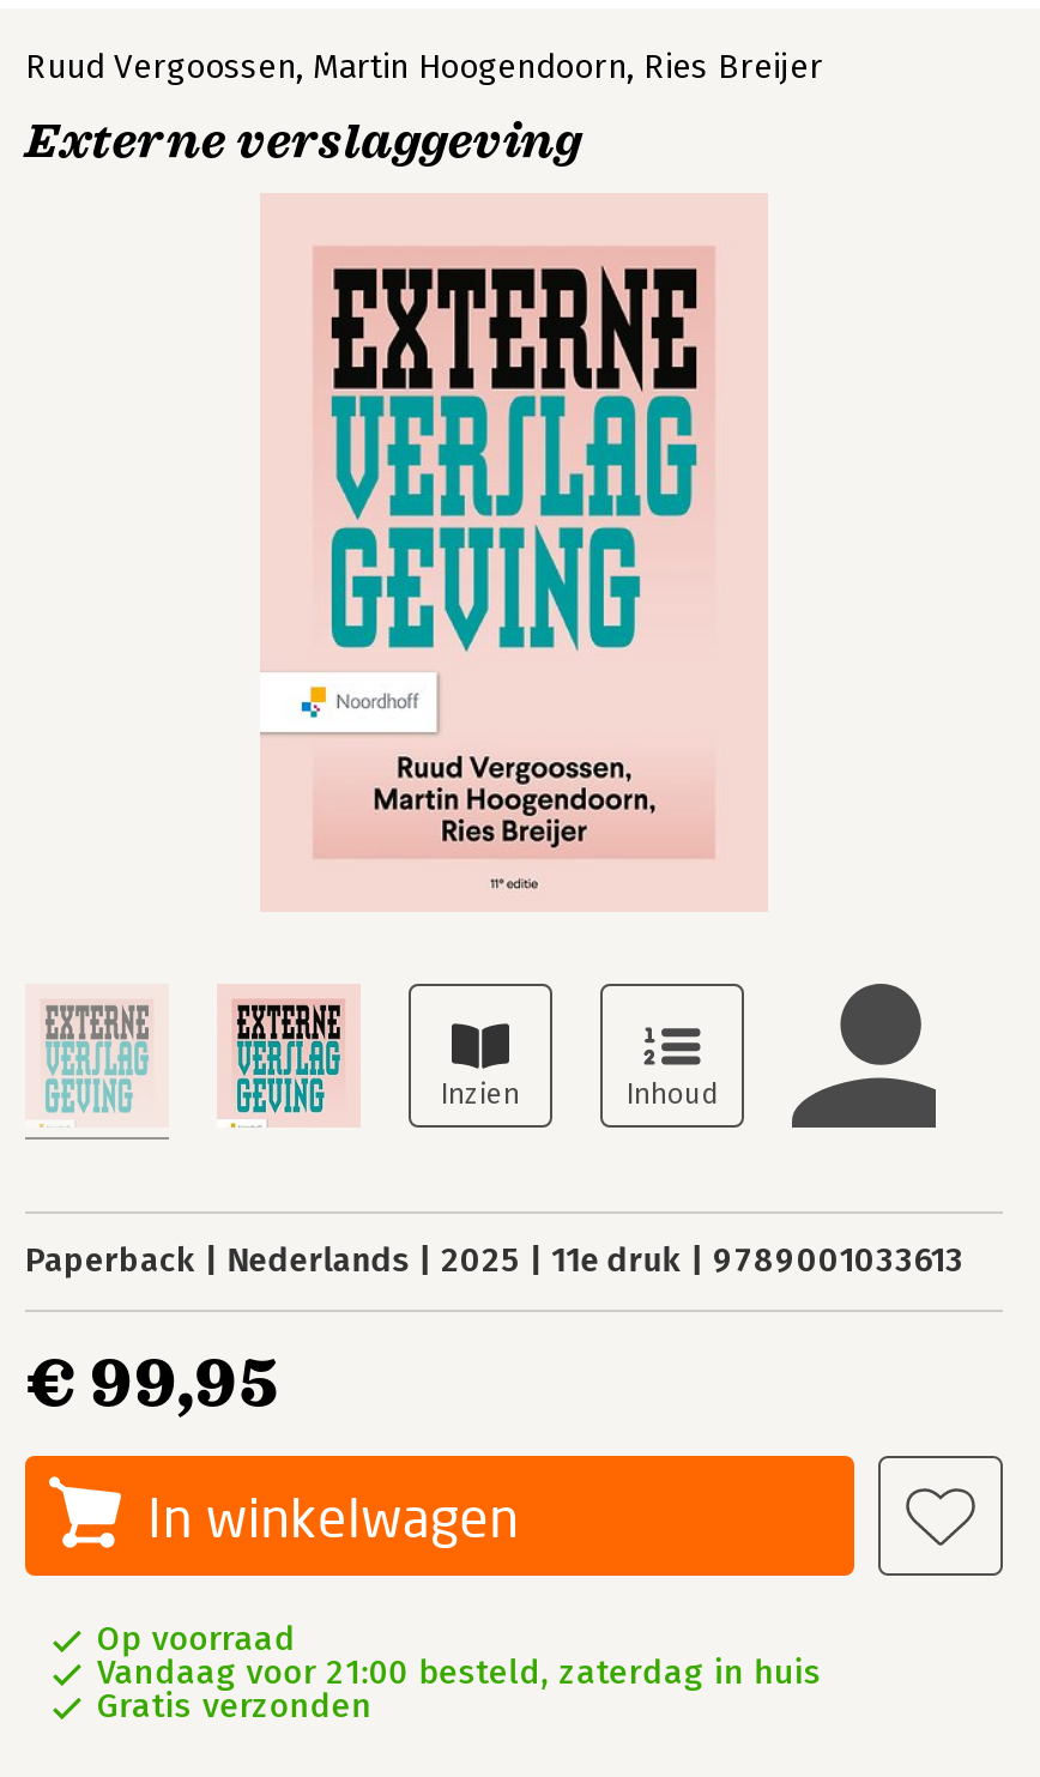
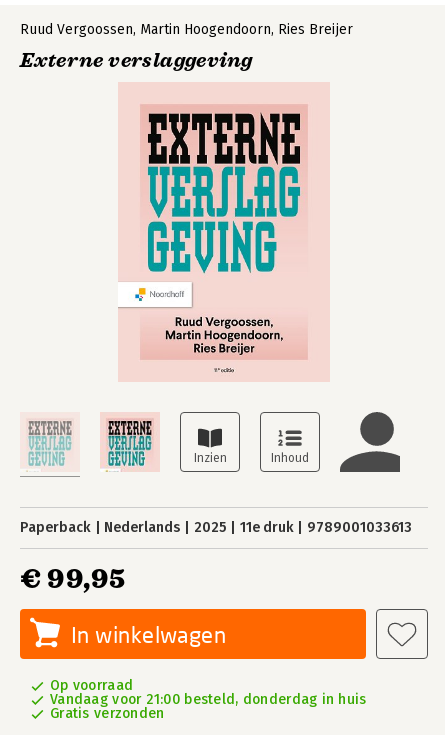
[97,1652,821,1693] Vandaag voor 21:00 besteld, zaterdag in huis -> [50,691,367,708] Vandaag voor 21:00 besteld, donderdag in huis

